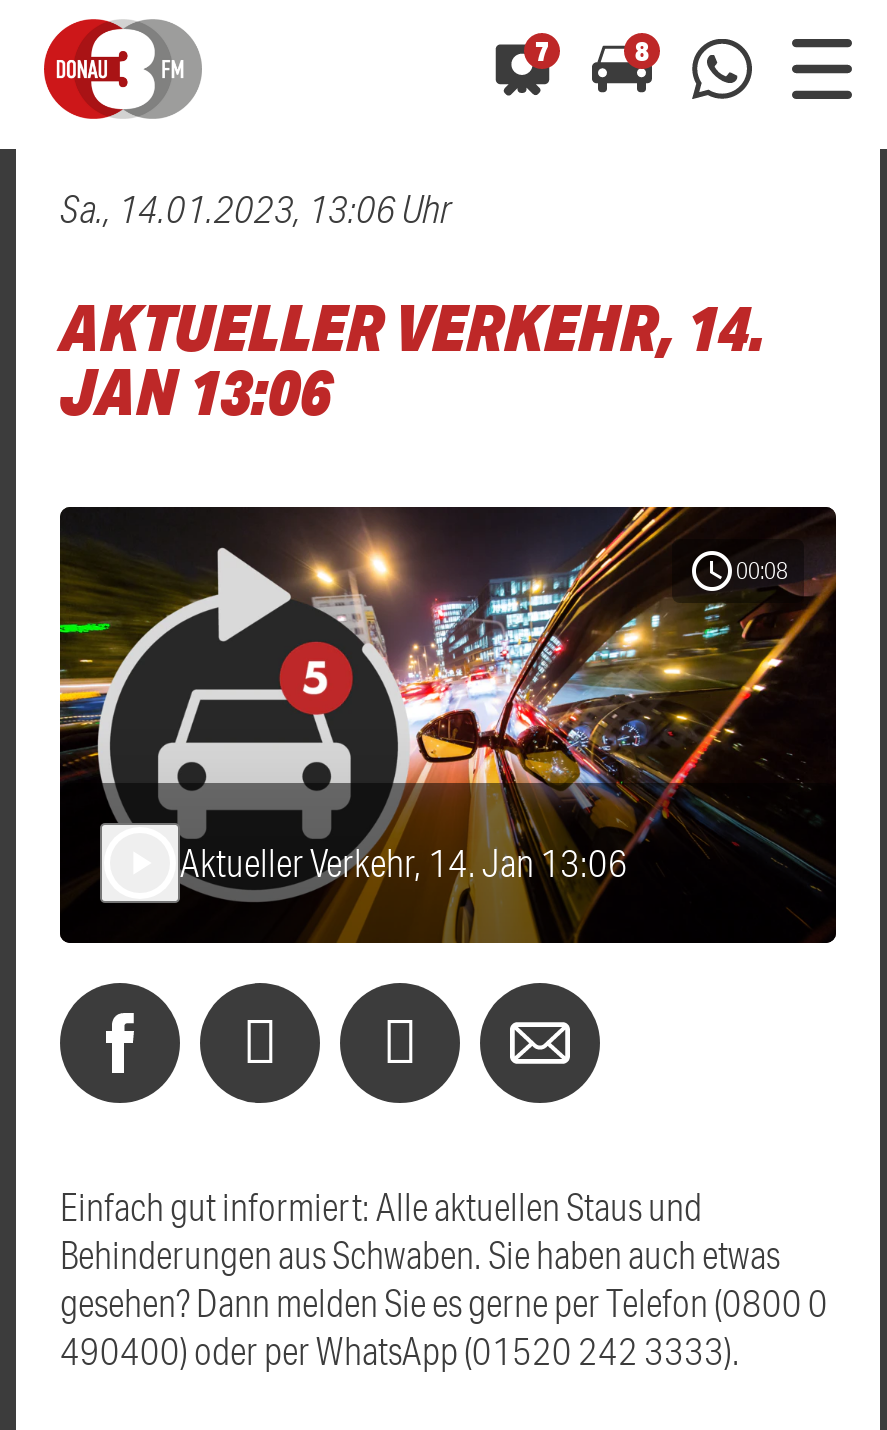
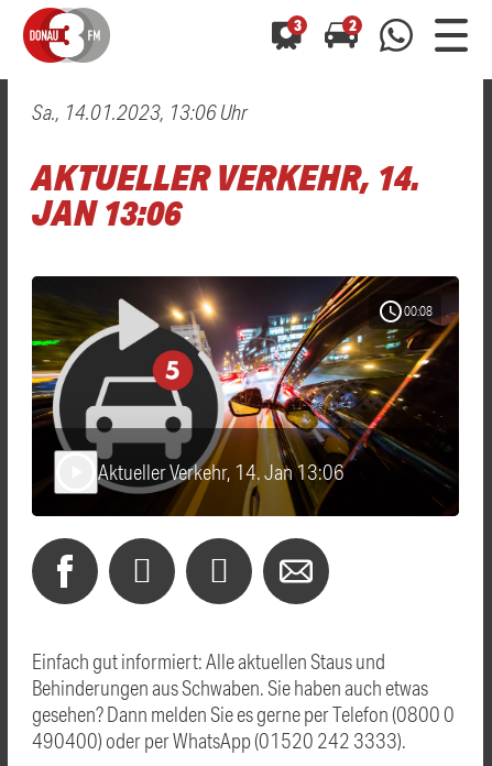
[535,33,549,69] 7 -> [293,15,301,35] 3
[635,33,649,69] 8 -> [348,15,356,35] 2

